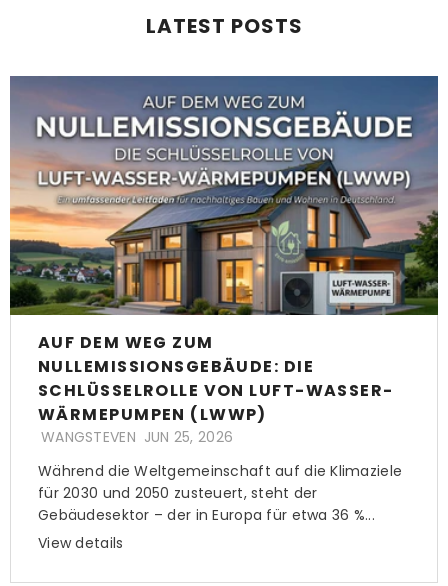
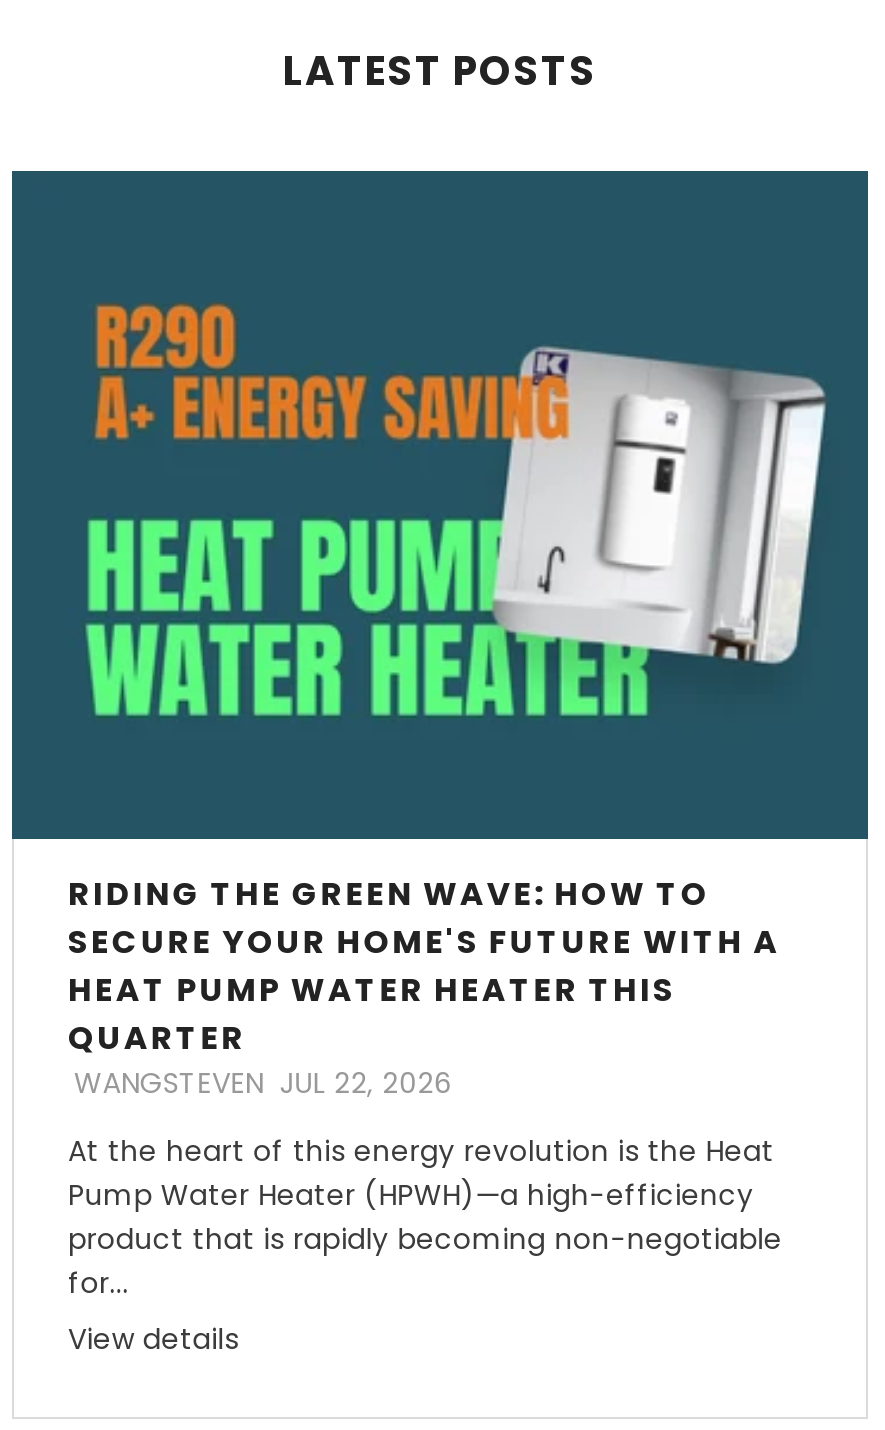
[9,76,439,447] [image] | AUF DEM WEG ZUM | NULLEMISSIONSGEBÄUDE: DIE | SCHLÜSSELROLLE VON LUFT-WASSER- | WÄRMEPUMPEN (LWWP) | WANGSTEVEN JUN 25, 2026 -> [10,171,870,1103] [image] | RIDING THE GREEN WAVE: HOW TO | SECURE YOUR HOME'S FUTURE WITH A | HEAT PUMP WATER HEATER THIS | QUARTER | WANGSTEVEN JUL 22, 2026
[38,461,402,525] Während die Weltgemeinschaft auf die Klimaziele | für 2030 und 2050 zusteuert, steht der | Gebäudesektor – der in Europa für etwa 36 %... -> [68,1131,782,1303] At the heart of this energy revolution is the Heat | Pump Water Heater (HPWH)—a high-efficiency | product that is rapidly becoming non-negotiable | for...

